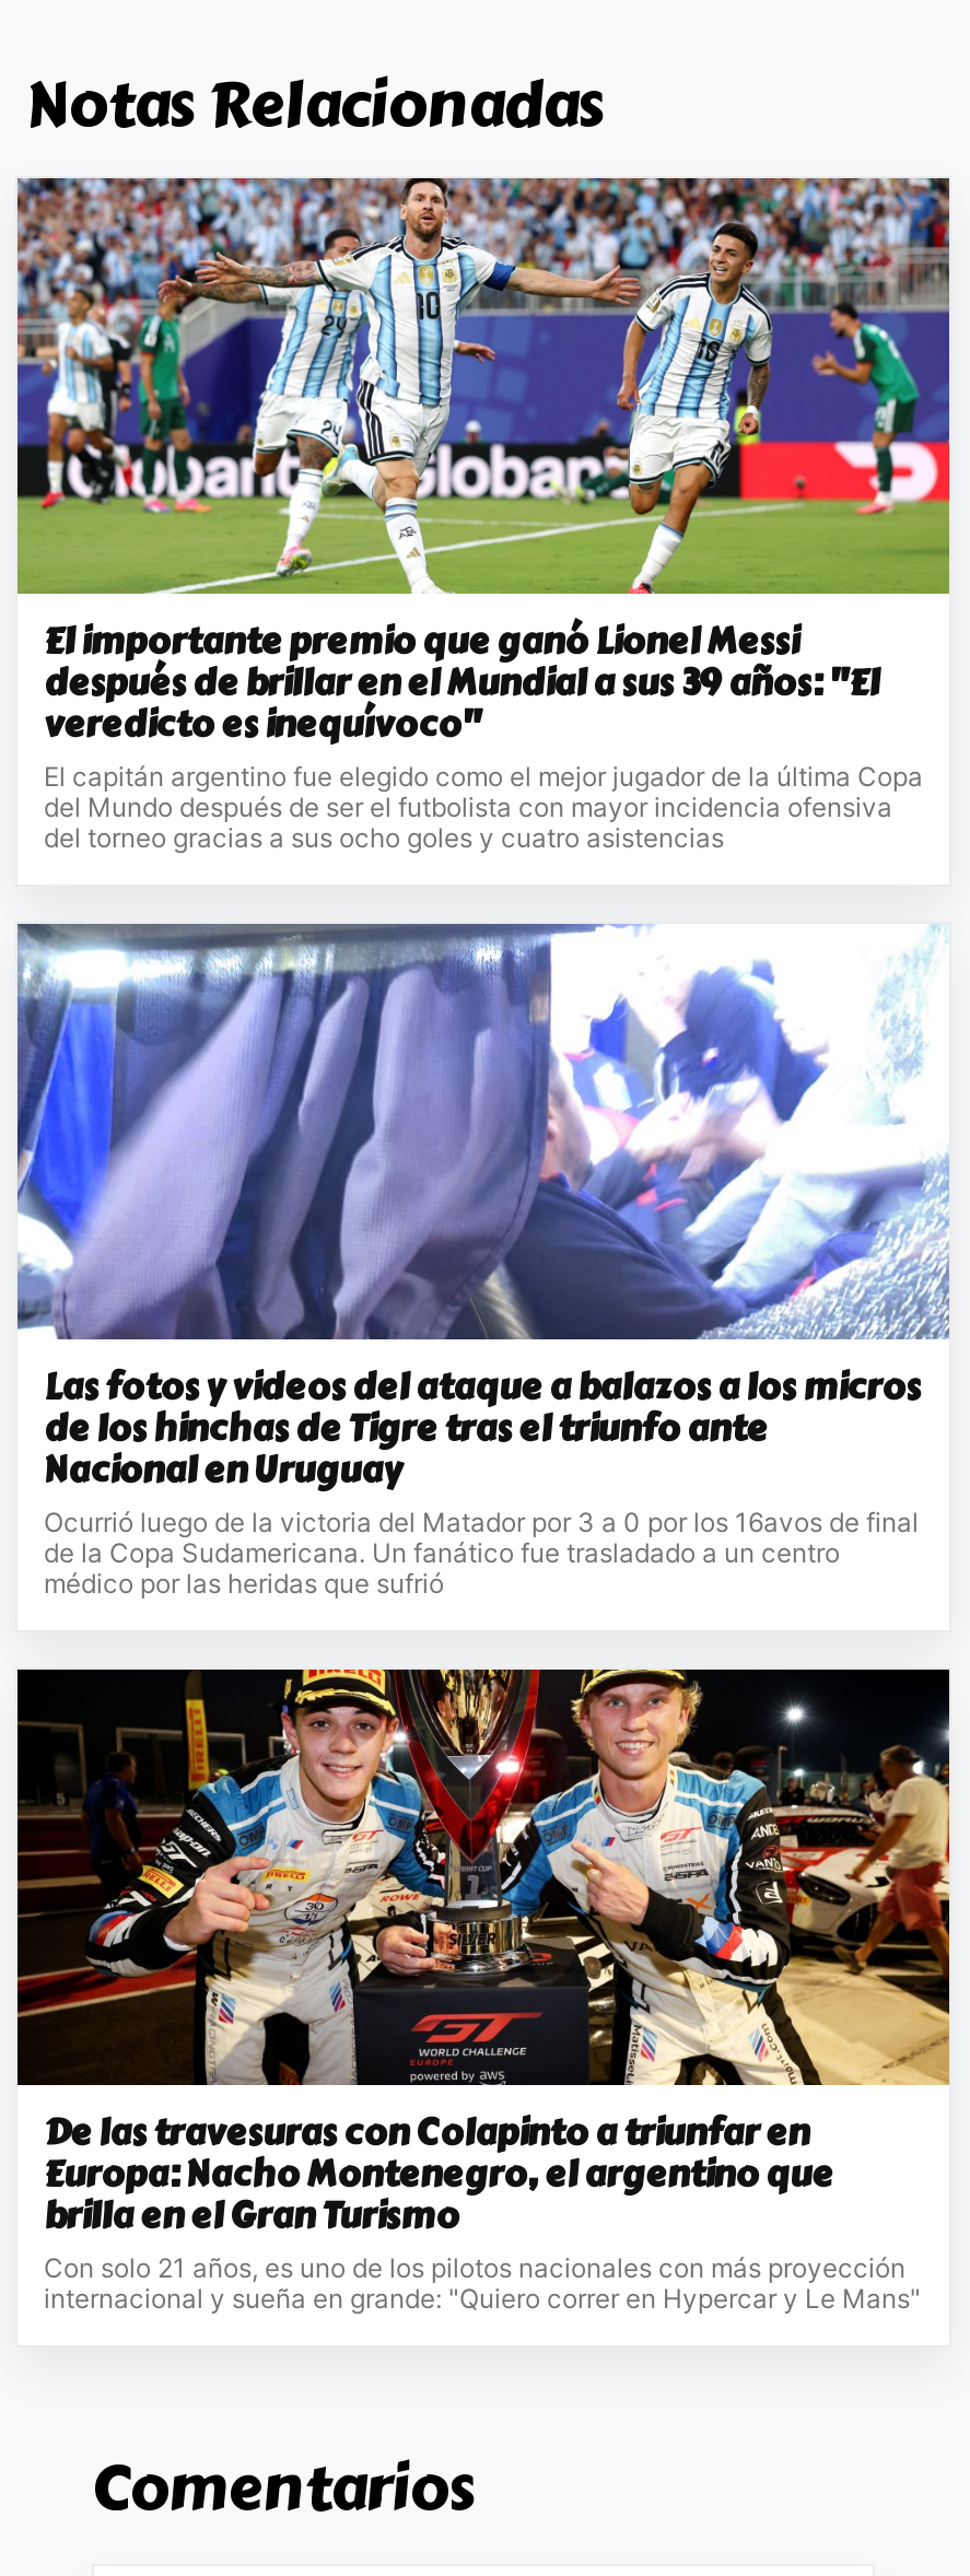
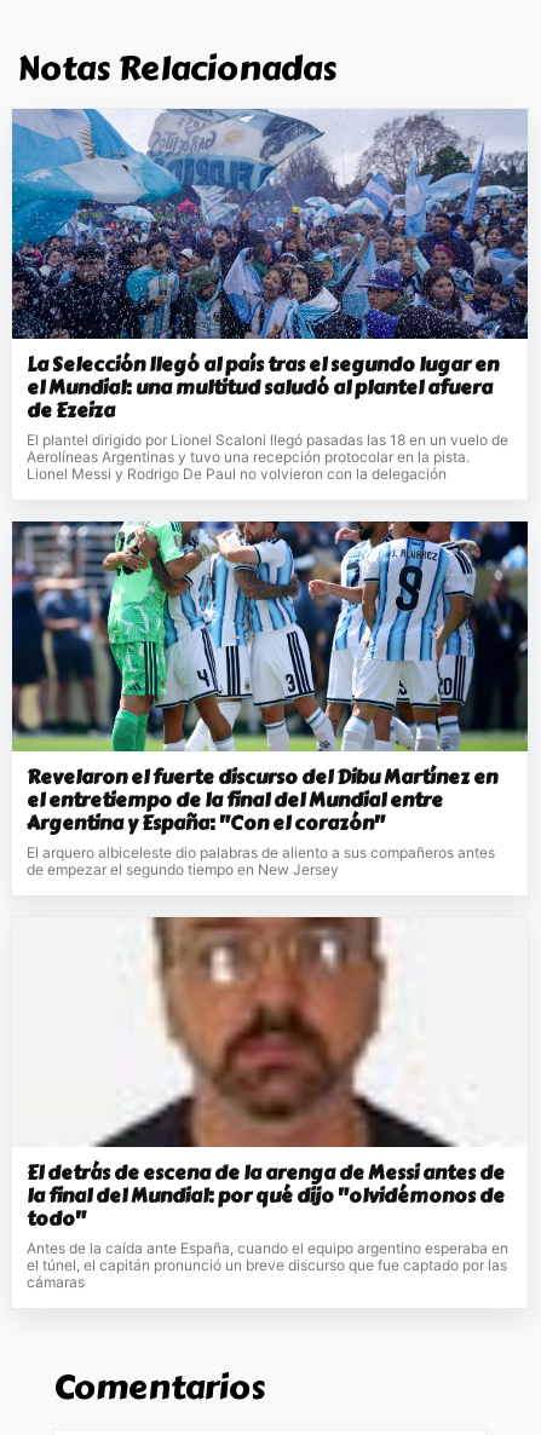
[15,176,951,854] [image] | El importante premio que ganó Lionel Messi | después de brillar en el Mundial a sus 39 años: "El | veredicto es inequívoco" | El capitán argentino fue elegido como el mejor jugador de la última Copa | del Mundo después de ser el futbolista con mayor incidencia ofensiva | del torneo gracias a sus ocho goles y cuatro asistencias -> [11,108,529,483] [image] | La Selección llegó al país tras el segundo lugar en | el Mundial: una multitud saludó al plantel afuera | de Ezeiza | El plantel dirigido por Lionel Scaloni llegó pasadas las 18 en un vuelo de | Aerolíneas Argentinas y tuvo una recepción protocolar en la pista. | Lionel Messi y Rodrigo De Paul no volvieron con la delegación
[15,922,949,1600] [image] | Las fotos y videos del ataque a balazos a los micros | de los hinchas de Tigre tras el triunfo ante | Nacional en Uruguay | Ocurrió luego de la victoria del Matador por 3 a 0 por los 16avos de final | de la Copa Sudamericana. Un fanático fue trasladado a un centro | médico por las heridas que sufrió -> [11,520,529,878] [image] | Revelaron el fuerte discurso del Dibu Martínez en | el entretiempo de la final del Mundial entre | Argentina y España: "Con el corazón" | El arquero albiceleste dio palabras de aliento a sus compañeros antes | de empezar el segundo tiempo en New Jersey
[15,1639,951,2315] [image] | De las travesuras con Colapinto a triunfar en | Europa: Nacho Montenegro, el argentino que | brilla en el Gran Turismo | Con solo 21 años, es uno de los pilotos nacionales con más proyección | internacional y sueña en grande: "Quiero correr en Hypercar y Le Mans" -> [12,916,528,1291] [image] | El detrás de escena de la arenga de Messi antes de | la final del Mundial: por qué dijo "olvidémonos de | todo" | Antes de la caída ante España, cuando el equipo argentino esperaba en | el túnel, el capitán pronunció un breve discurso que fue captado por las | cámaras

